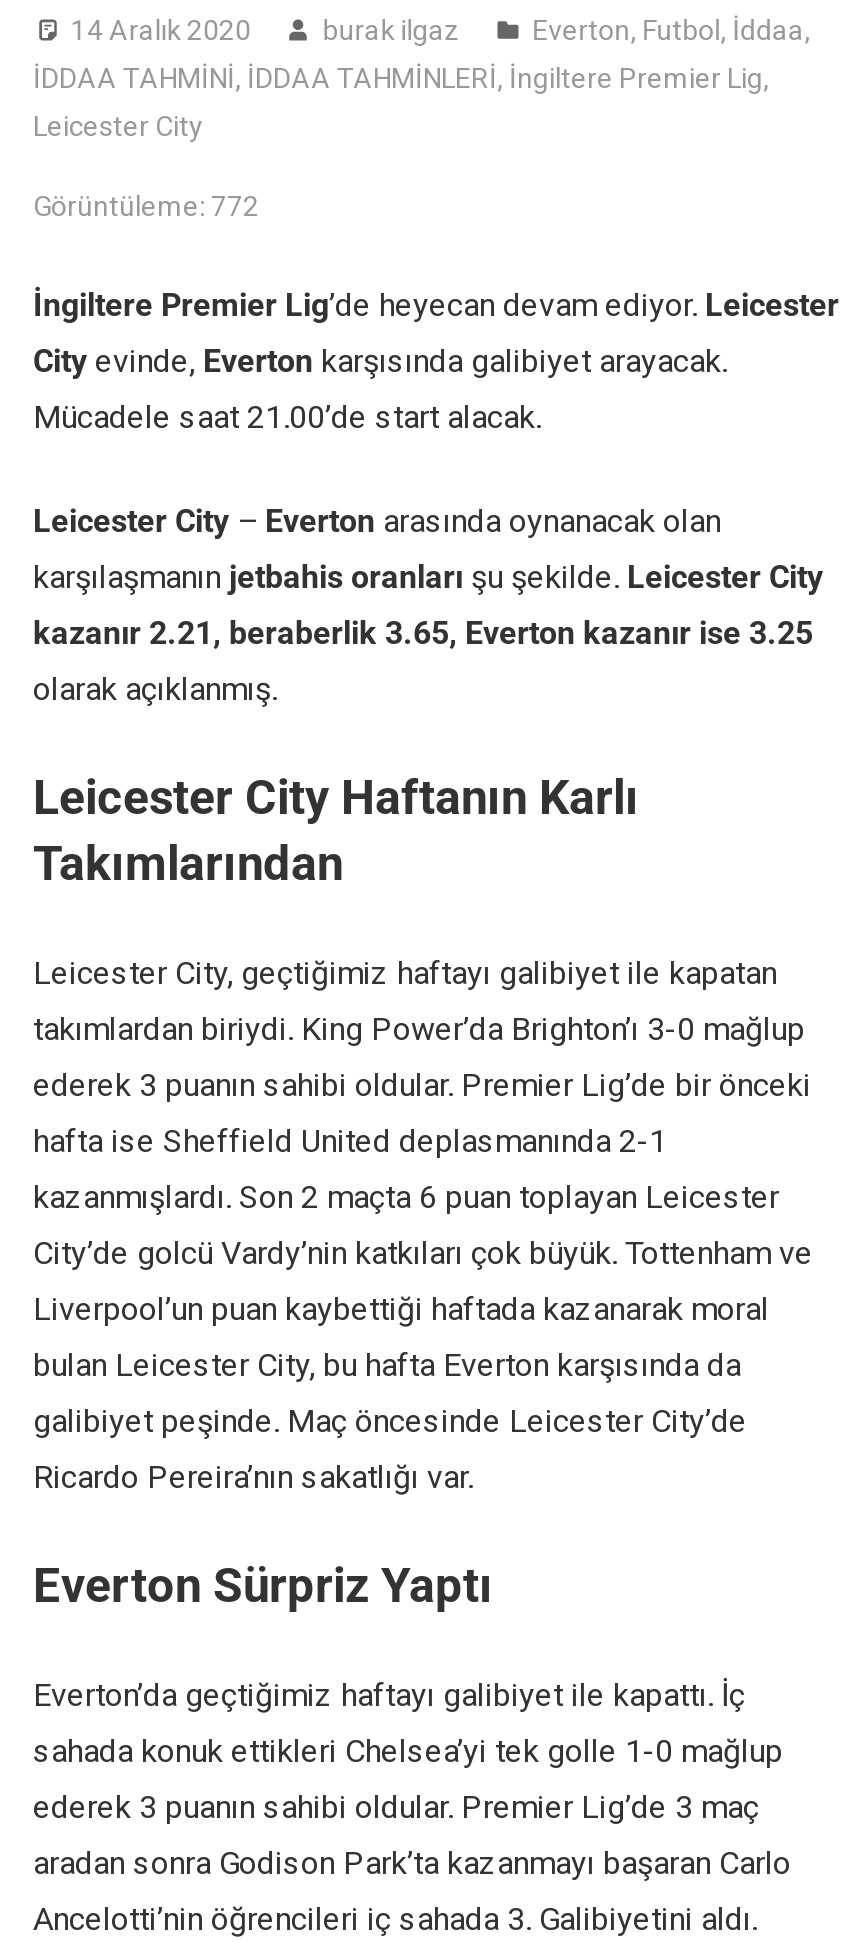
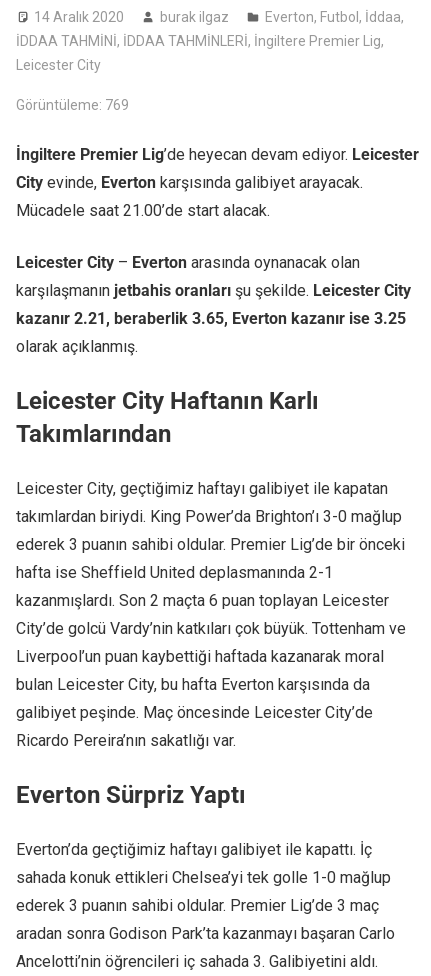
[33,190,259,222] Görüntüleme: 772 -> [15,97,128,113] Görüntüleme: 769

